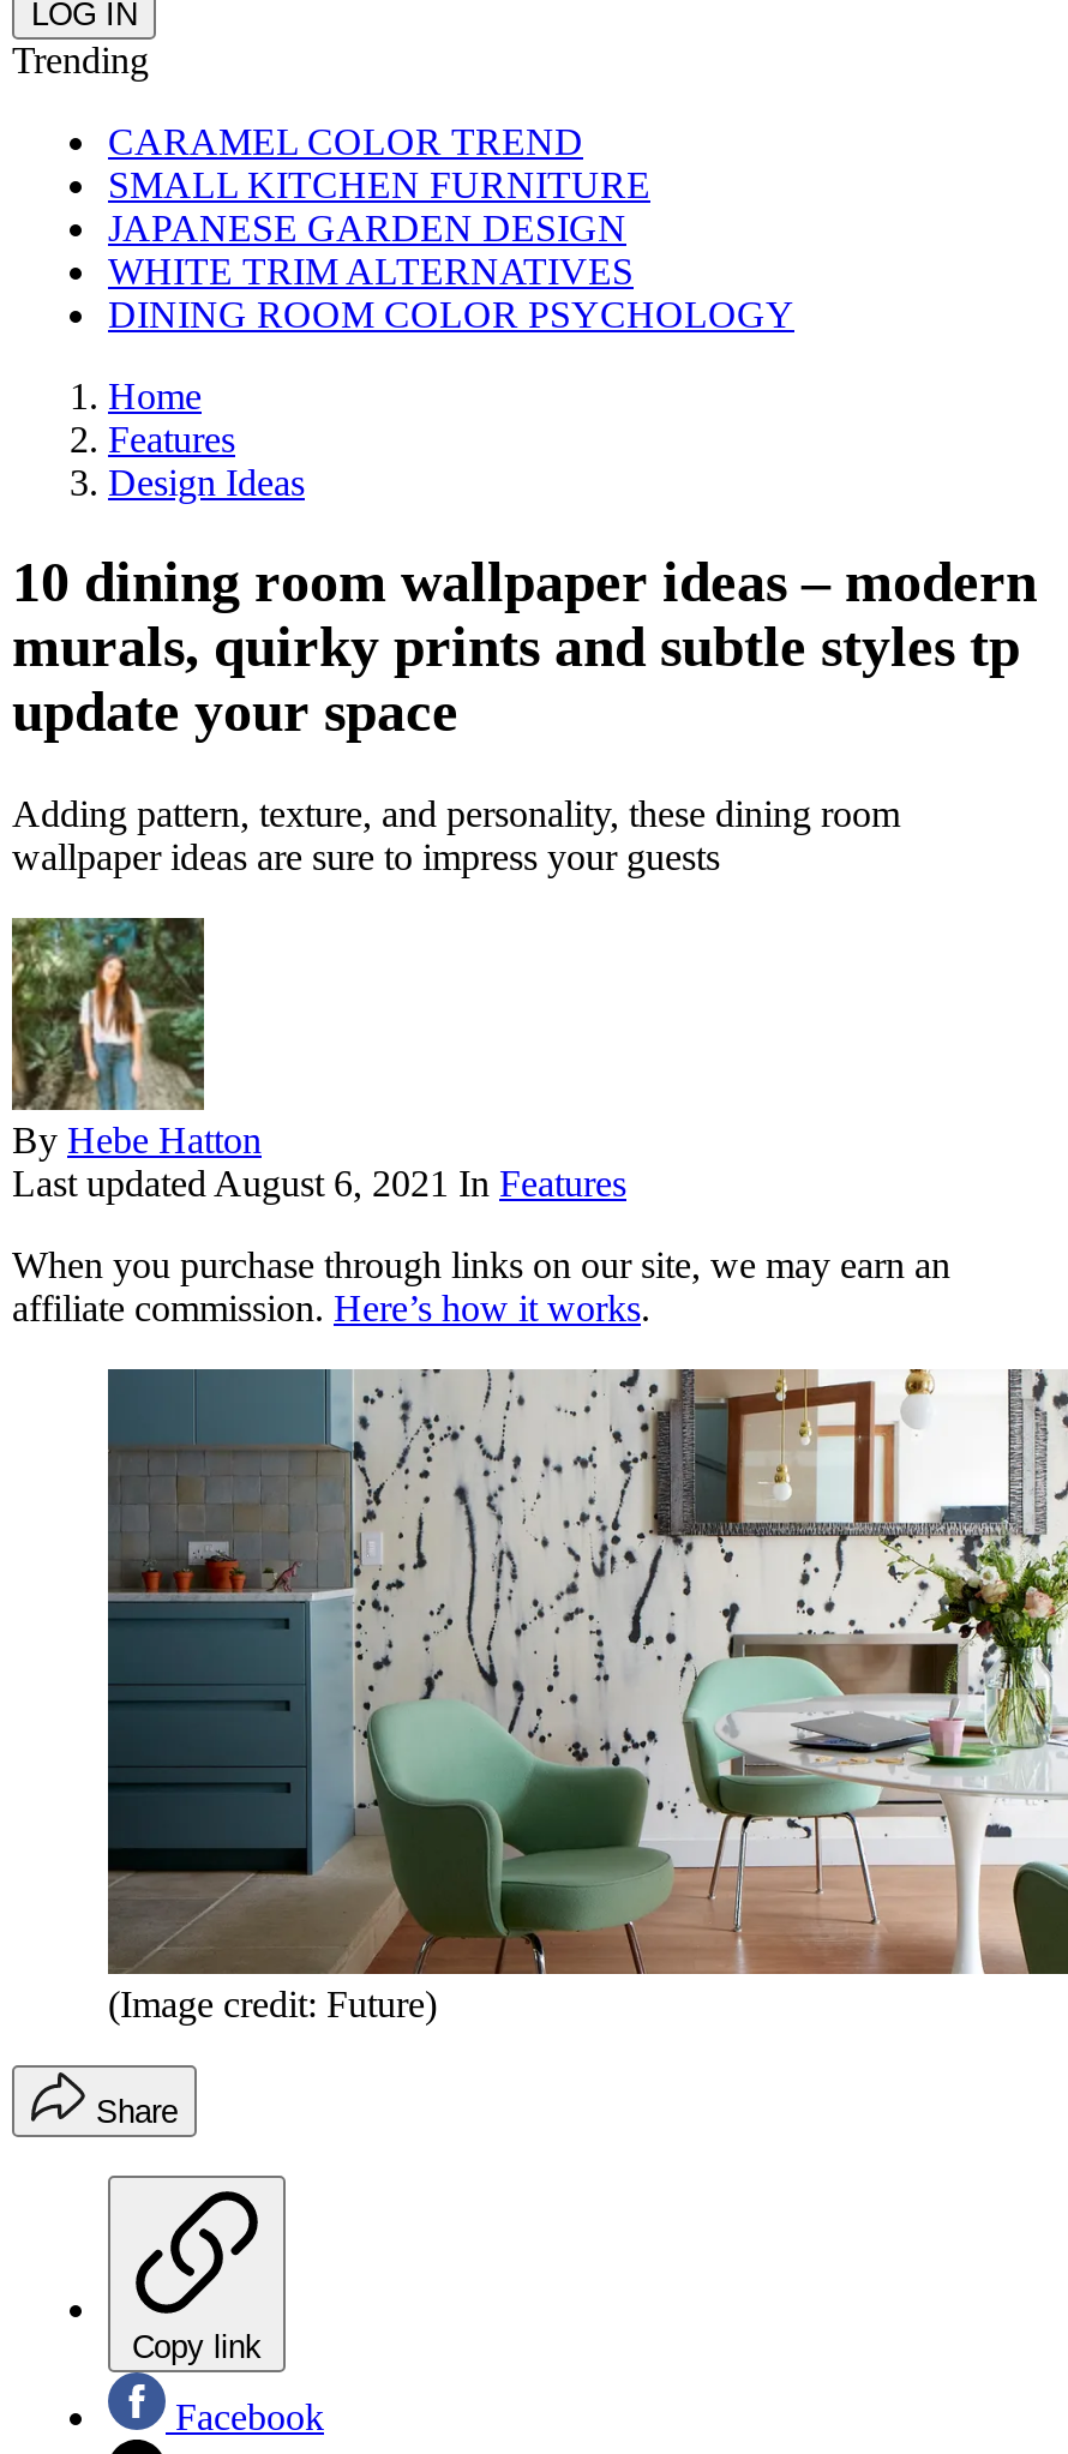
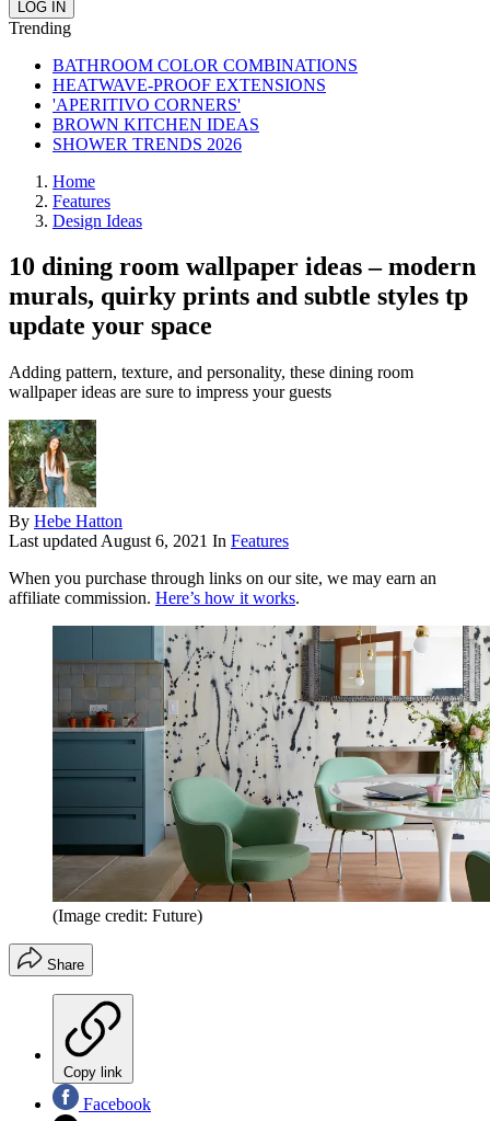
[108,120,794,334] CARAMEL COLOR TREND | SMALL KITCHEN FURNITURE | JAPANESE GARDEN DESIGN | WHITE TRIM ALTERNATIVES | DINING ROOM COLOR PSYCHOLOGY -> [52,55,358,153] BATHROOM COLOR COMBINATIONS | HEATWAVE-PROOF EXTENSIONS | 'APERITIVO CORNERS' | BROWN KITCHEN IDEAS | SHOWER TRENDS 2026

